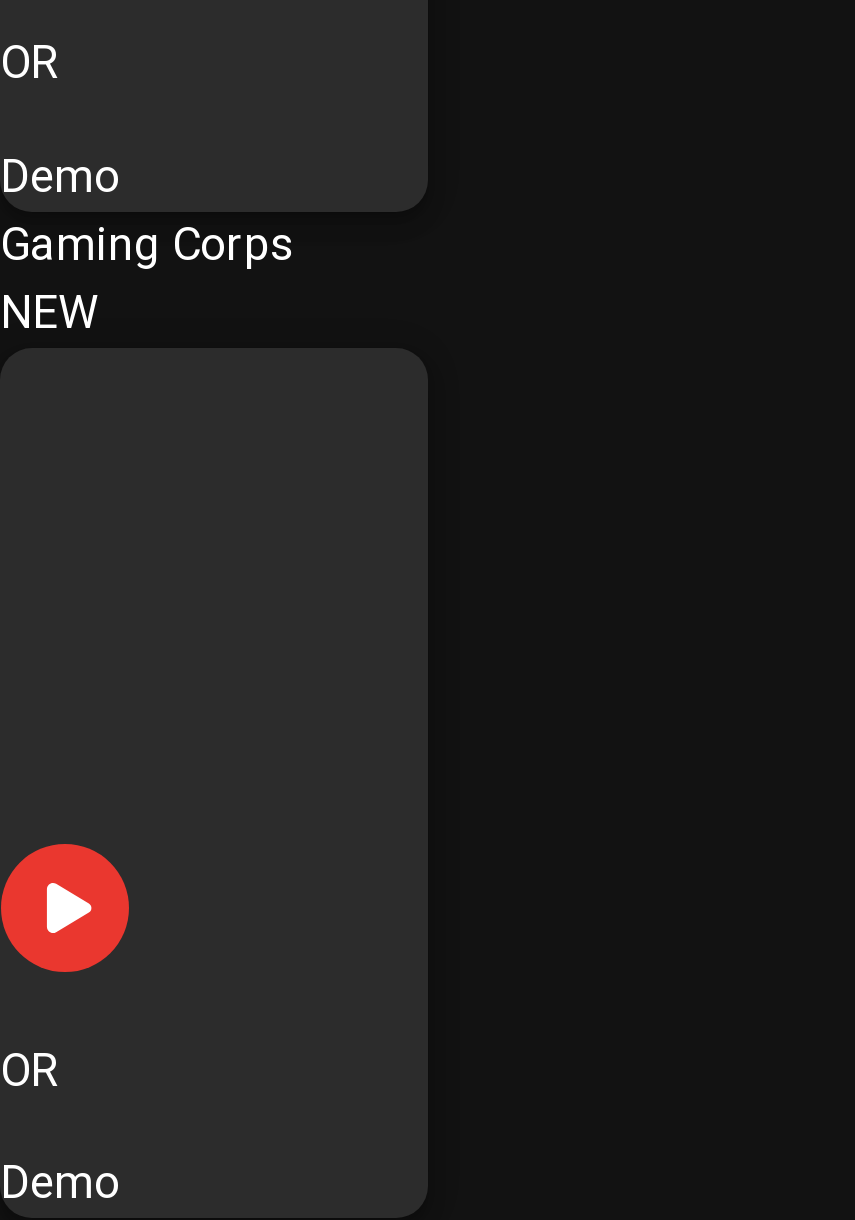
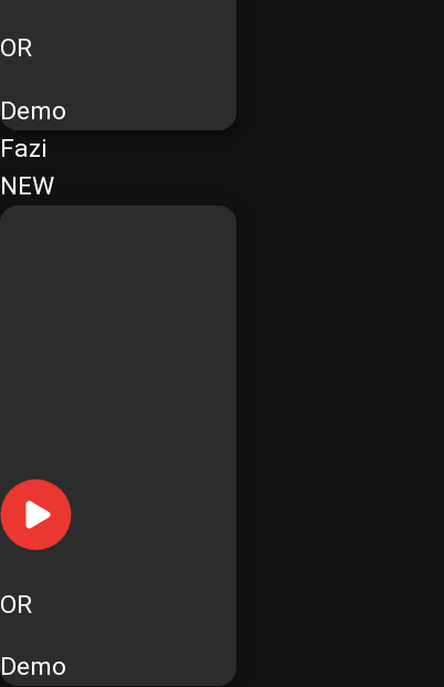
[0,218,292,272] Gaming Corps -> [0,133,47,163] Fazi

